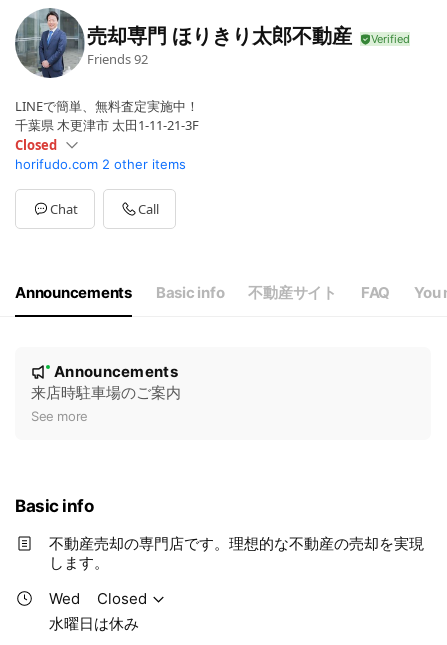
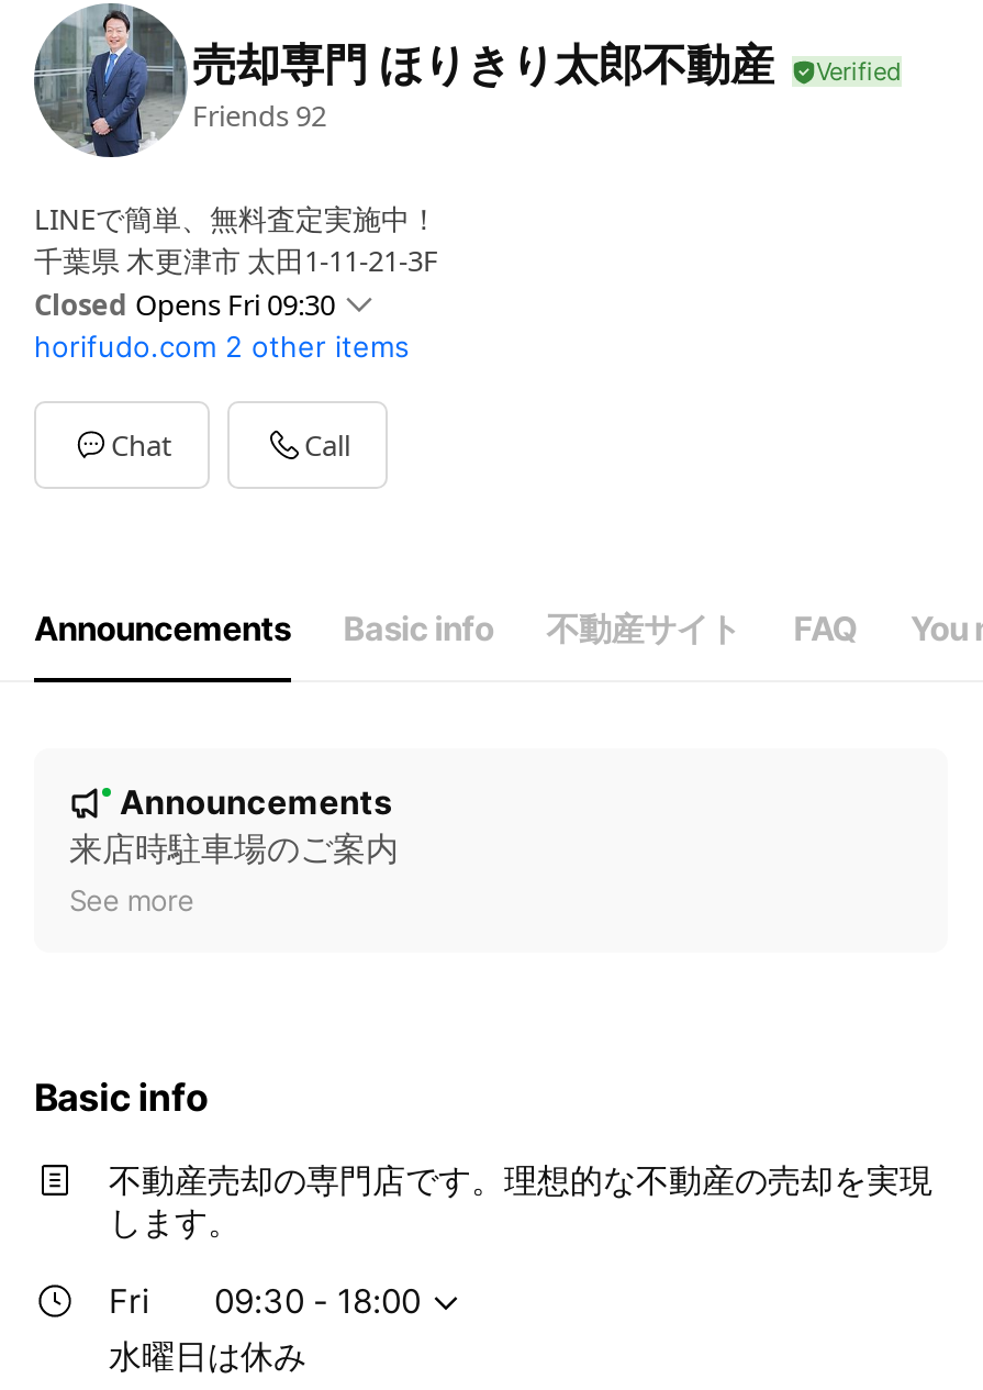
[15,136,57,154] Closed -> [34,285,335,325] Closed Opens Fri 09:30
[49,589,147,608] Wed | Closed -> [109,1281,421,1323] Fri | 09:30 - 18:00

